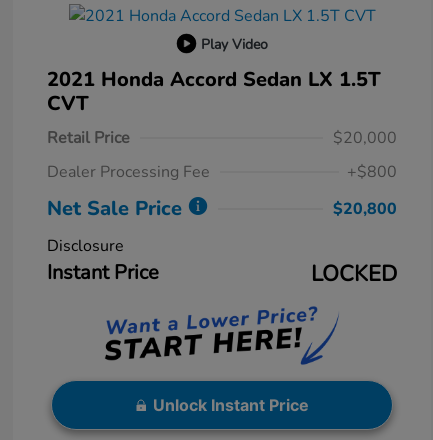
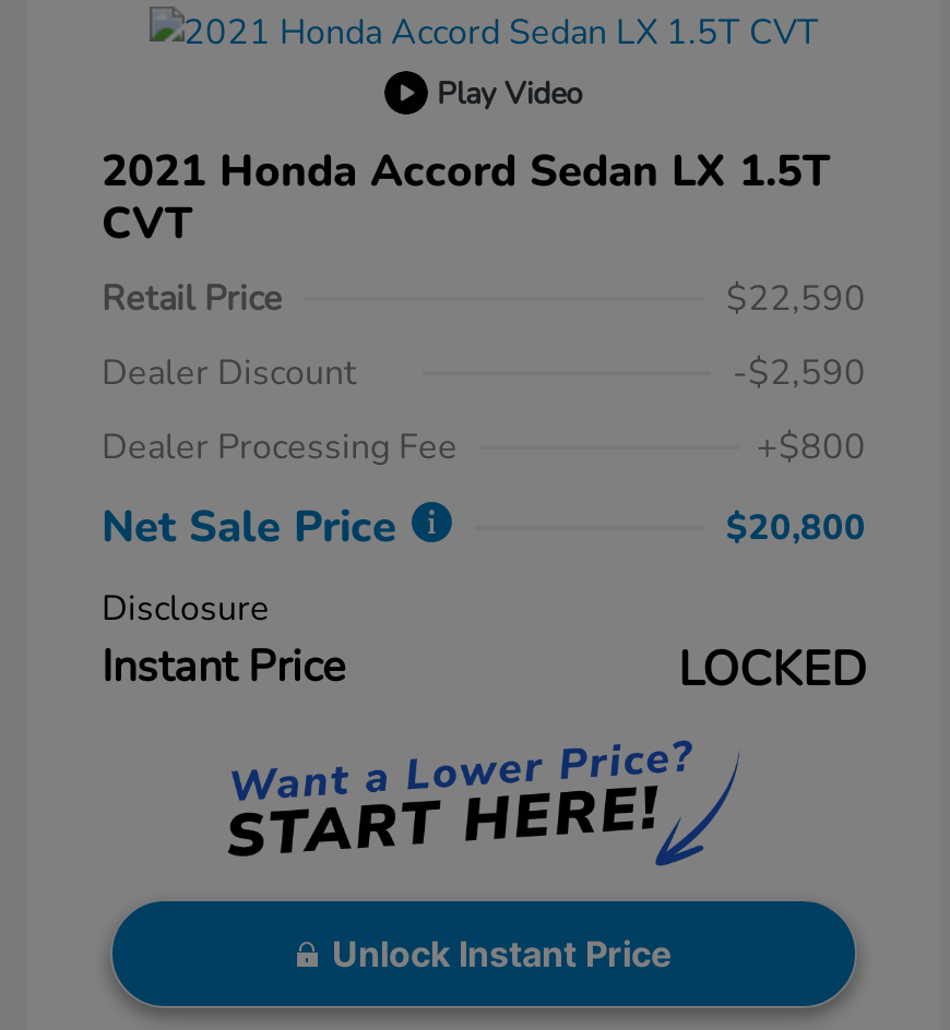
[333,127,397,149] $20,000 -> [102,275,866,397] $22,590 | Dealer Discount | -$2,590

